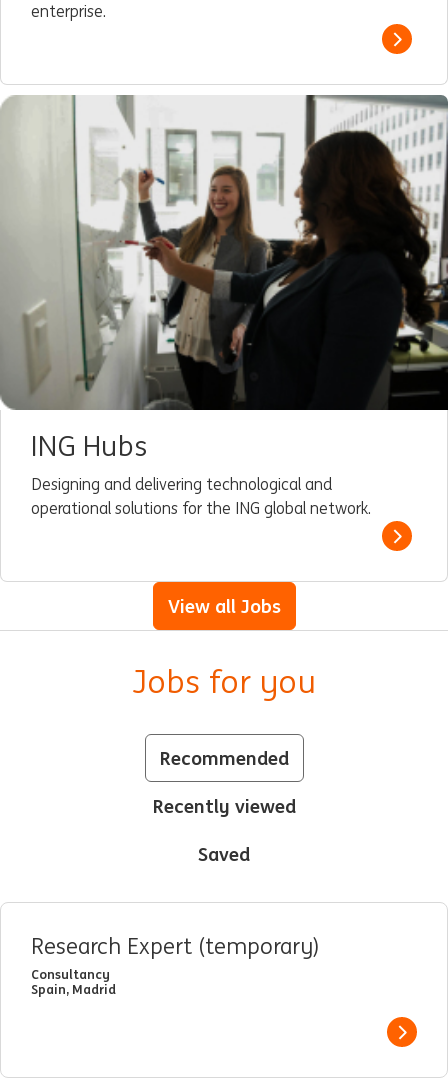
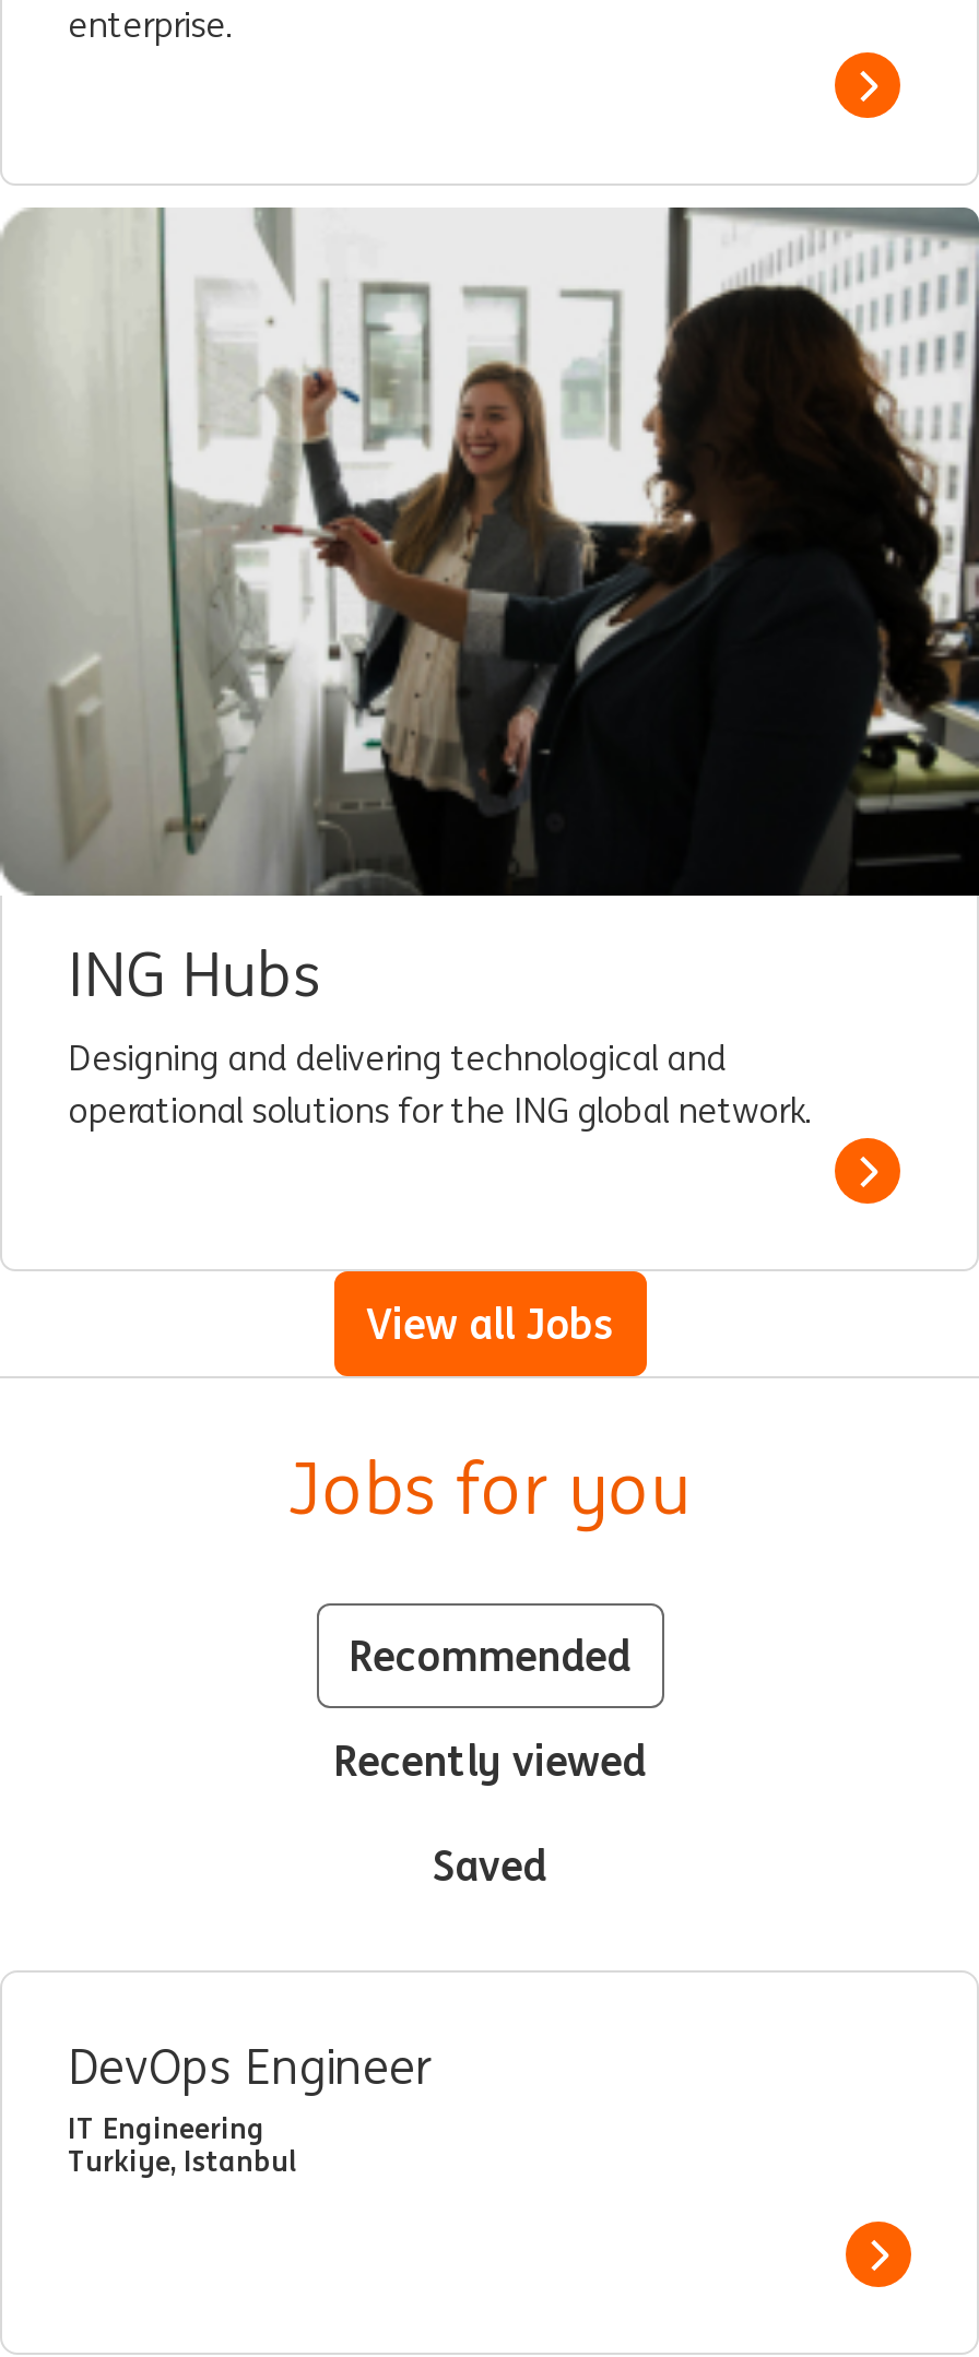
[31,934,320,997] Research Expert (temporary) | Consultancy | Spain, Madrid -> [68,2040,433,2178] DevOps Engineer | IT Engineering | Turkiye, Istanbul

